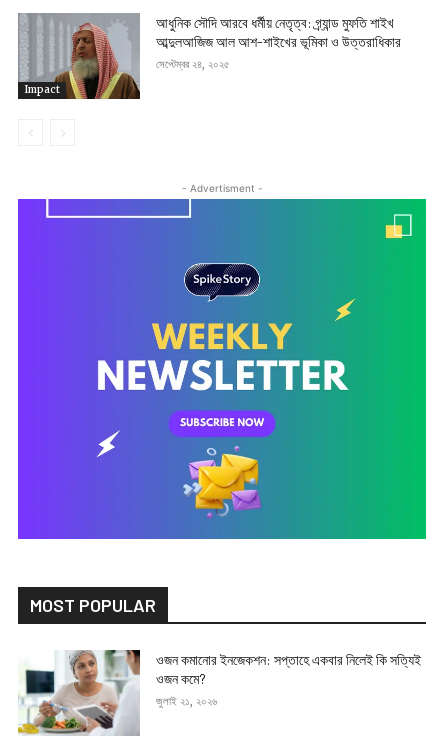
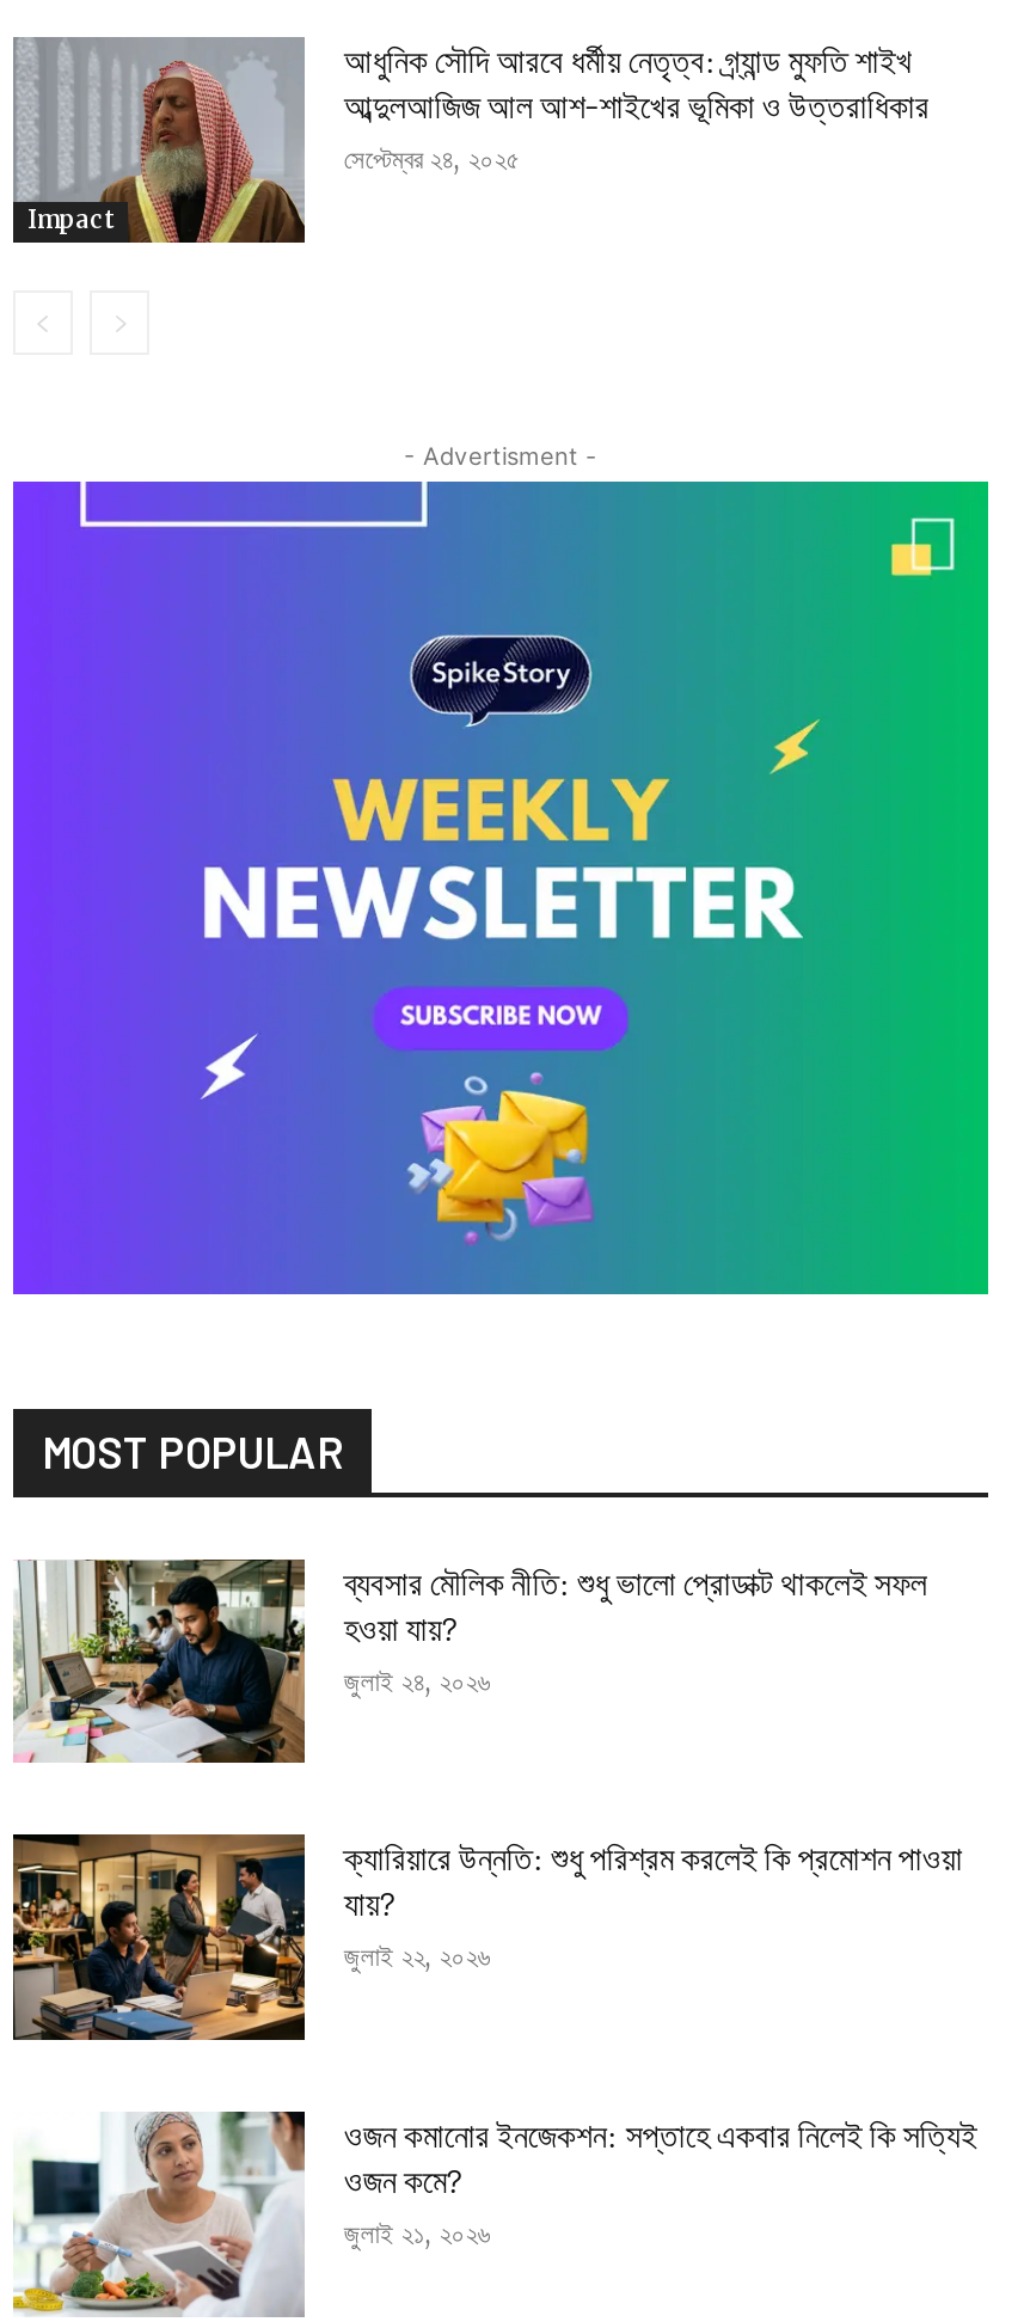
none -> [11,1833,963,2044] [image] | ক্যারিয়ারে উন্নতি: শুধু পরিশ্রম করলেই কি প্রমোশন পাওয়া | যায়? | জুলাই ২২, ২০২৬
none -> [13,1558,927,1766] [image] | ব্যবসার মৌলিক নীতি: শুধু ভালো প্রোডাক্ট থাকলেই সফল | হওয়া যায়? | জুলাই ২৪, ২০২৬

